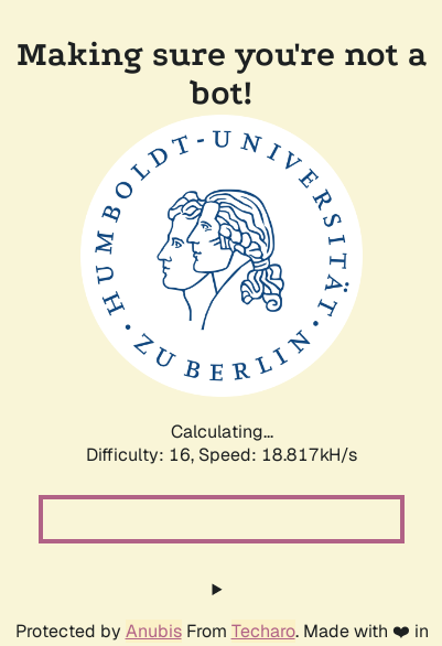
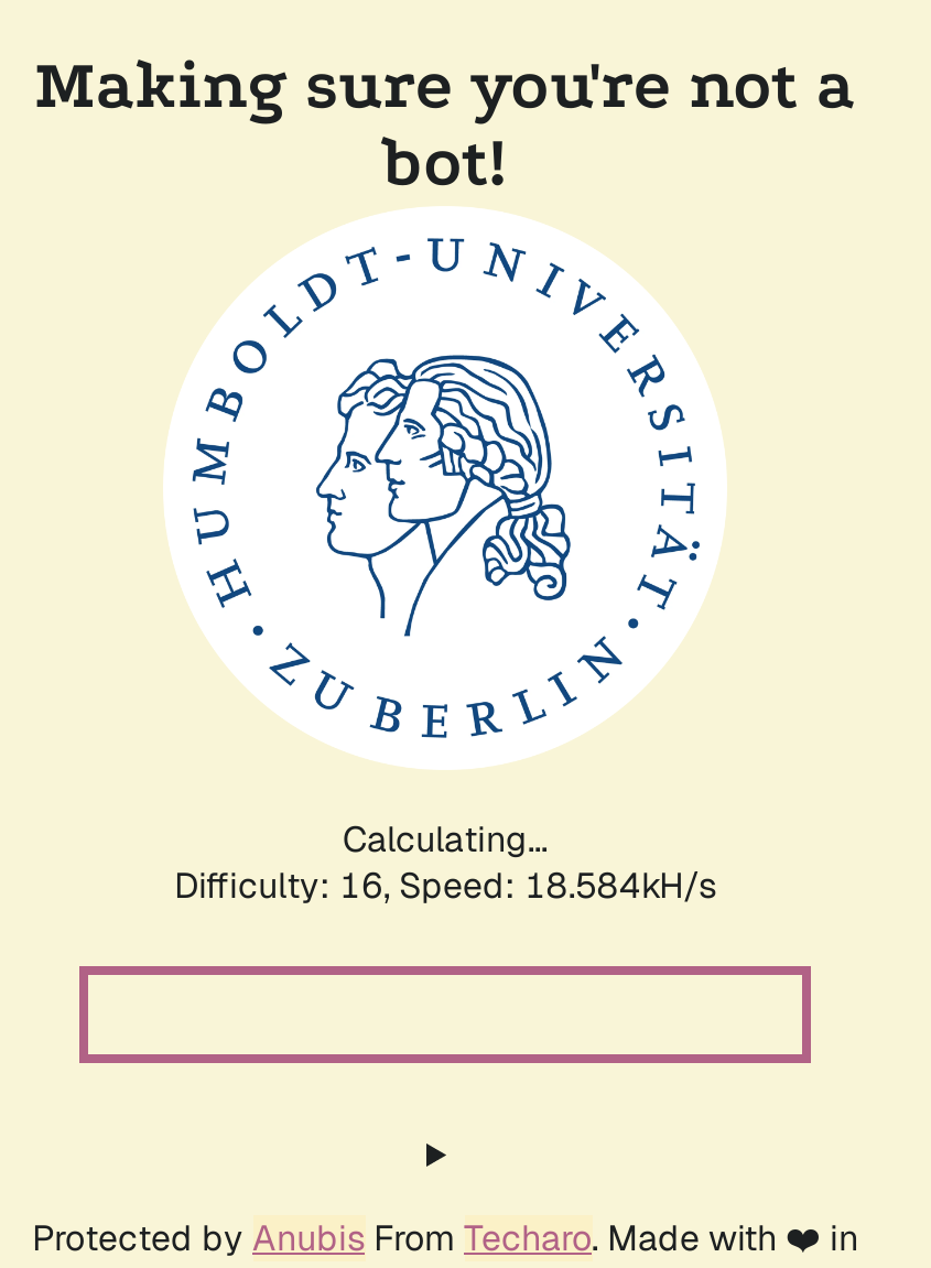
[86,443,357,466] Difficulty: 16, Speed: 18.817kH/s -> [174,863,716,909] Difficulty: 16, Speed: 18.584kH/s

